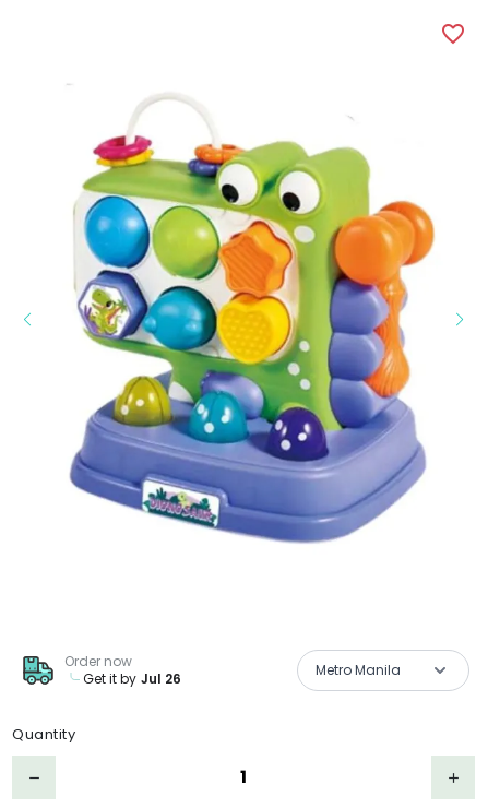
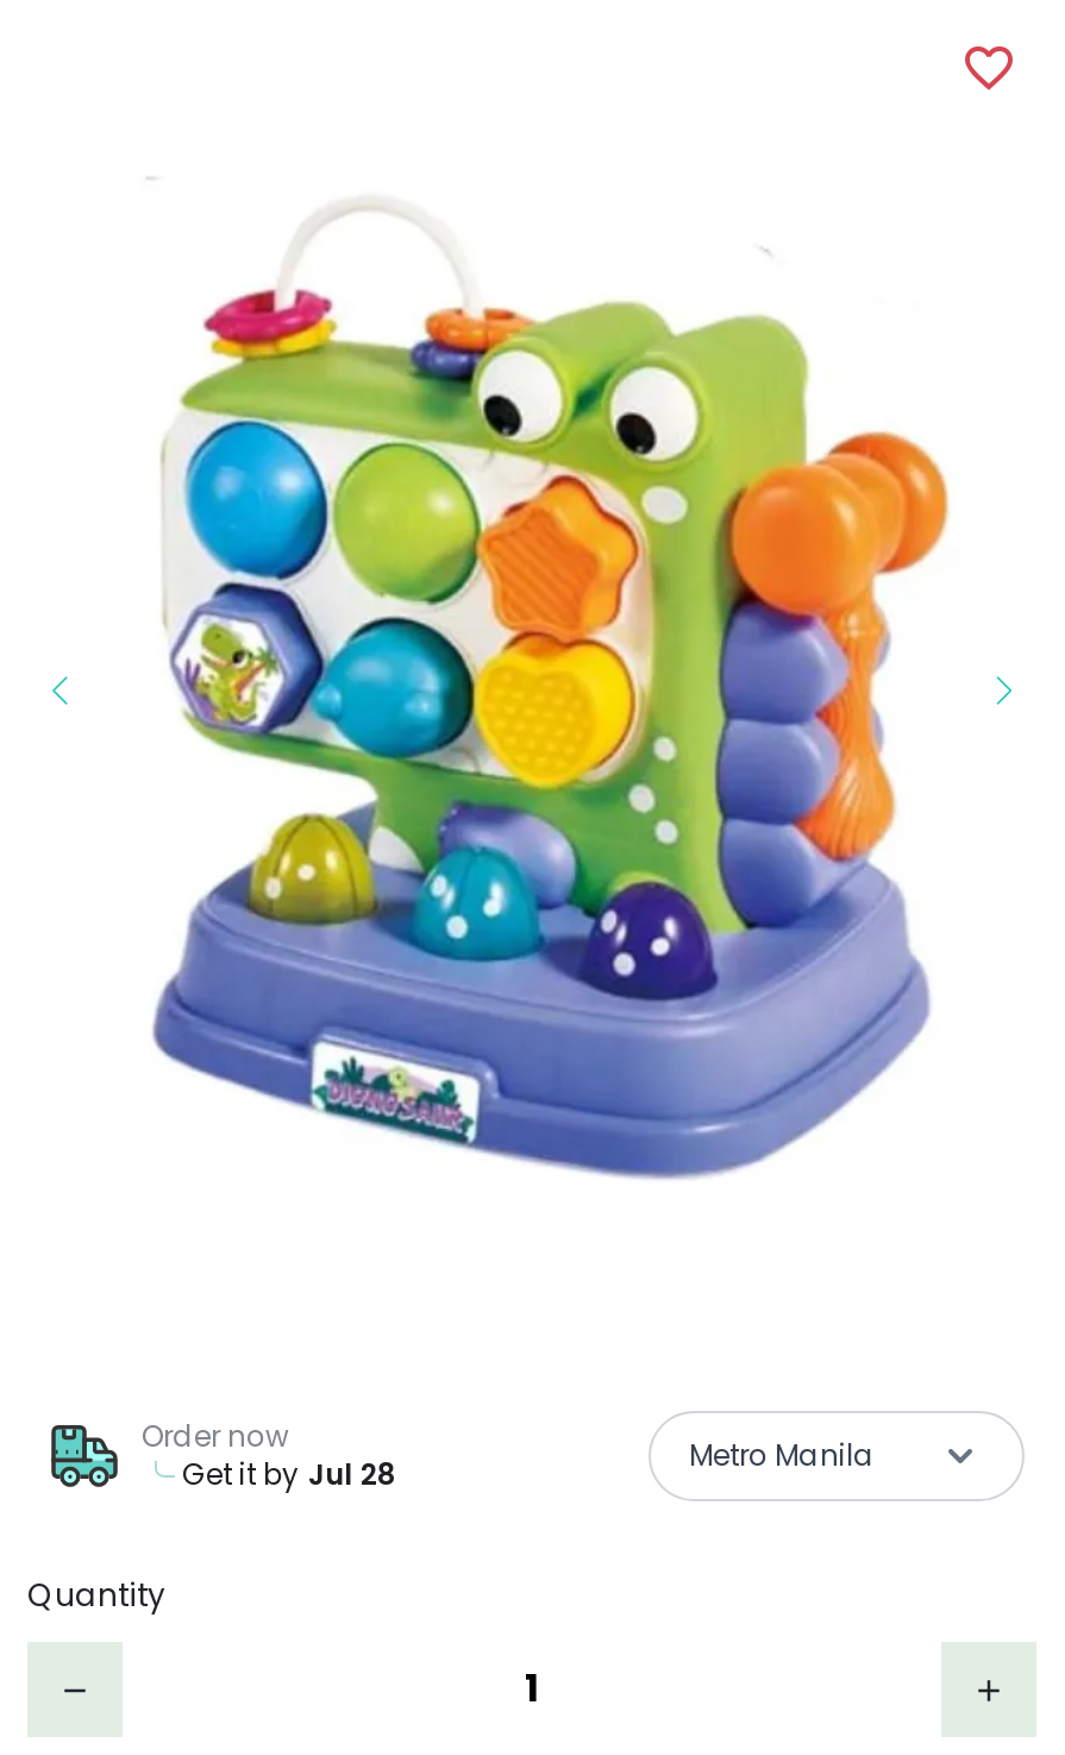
[83,669,181,688] Get it by Jul 26 -> [182,1454,396,1494] Get it by Jul 28

